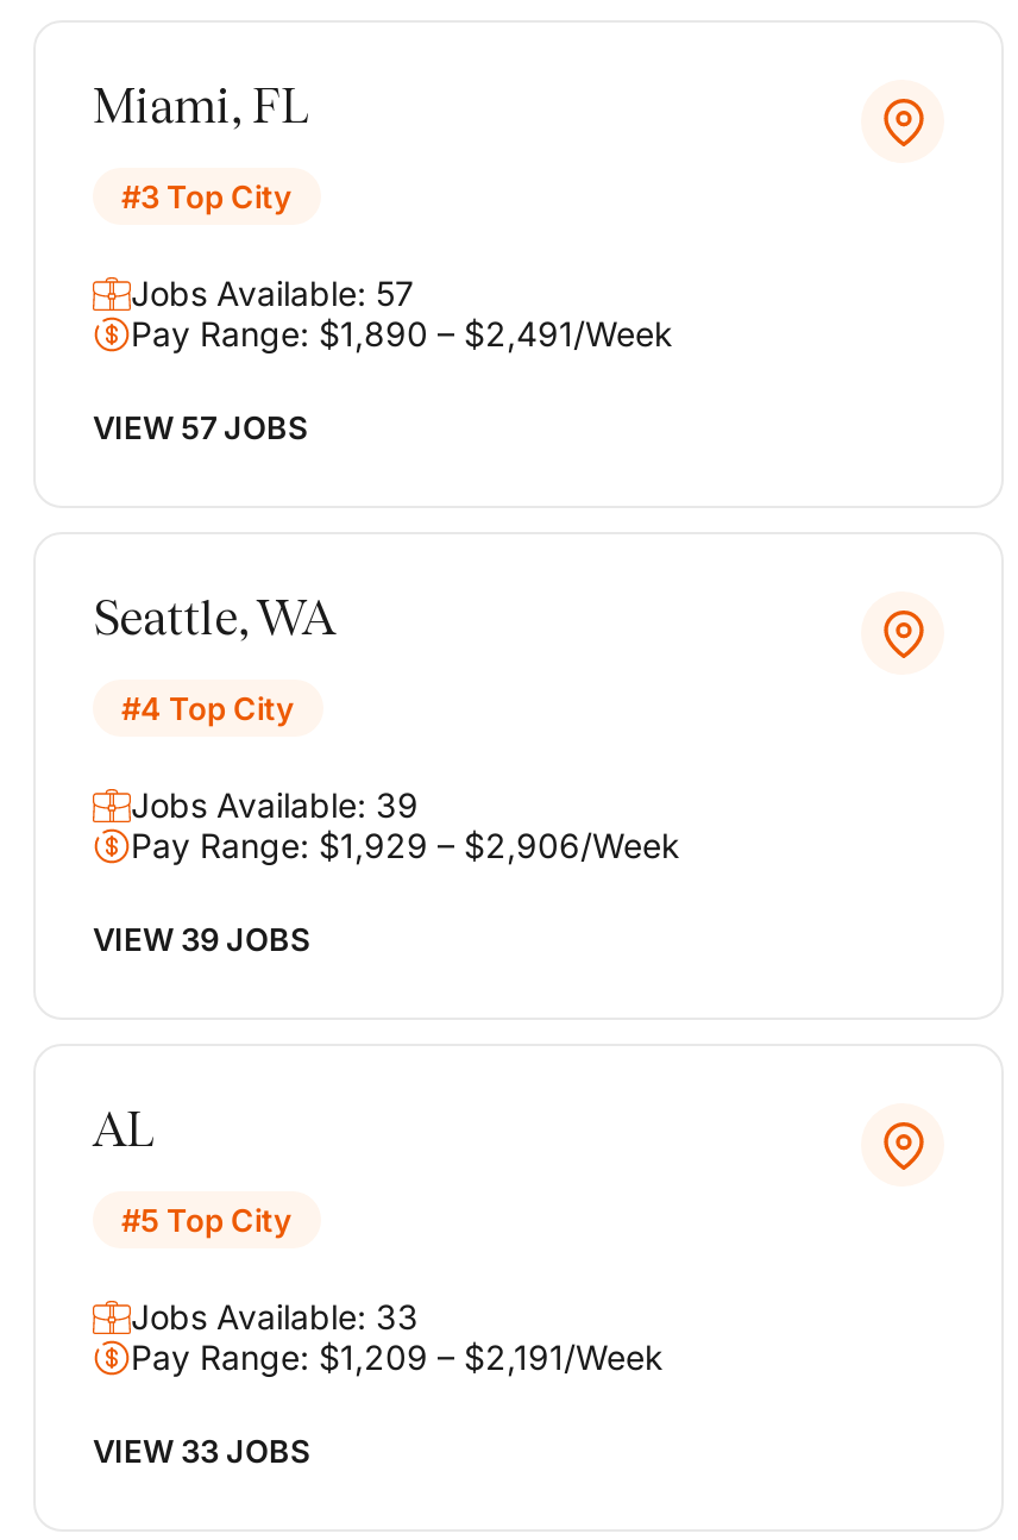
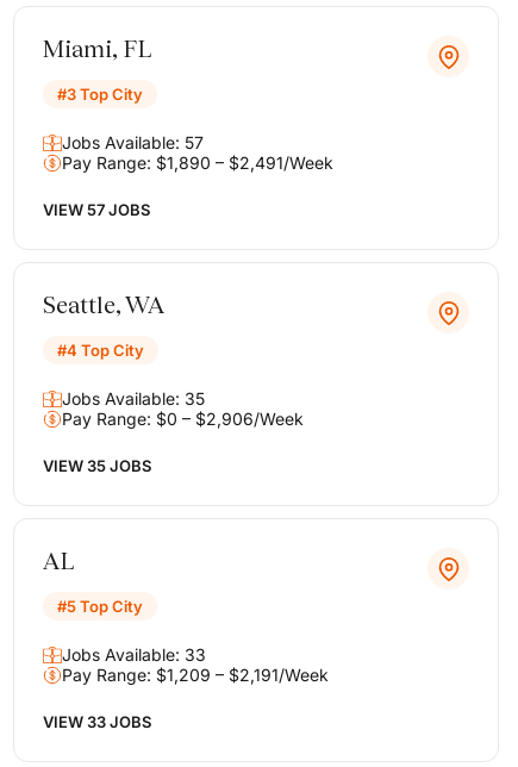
[131,784,419,825] Jobs Available: 39 -> [62,388,205,409] Jobs Available: 35
[131,825,680,865] Pay Range: $1,929 – $2,906/Week -> [62,409,304,429] Pay Range: $0 – $2,906/Week
[93,920,309,958] VIEW 39 JOBS -> [43,456,151,475] VIEW 35 JOBS

